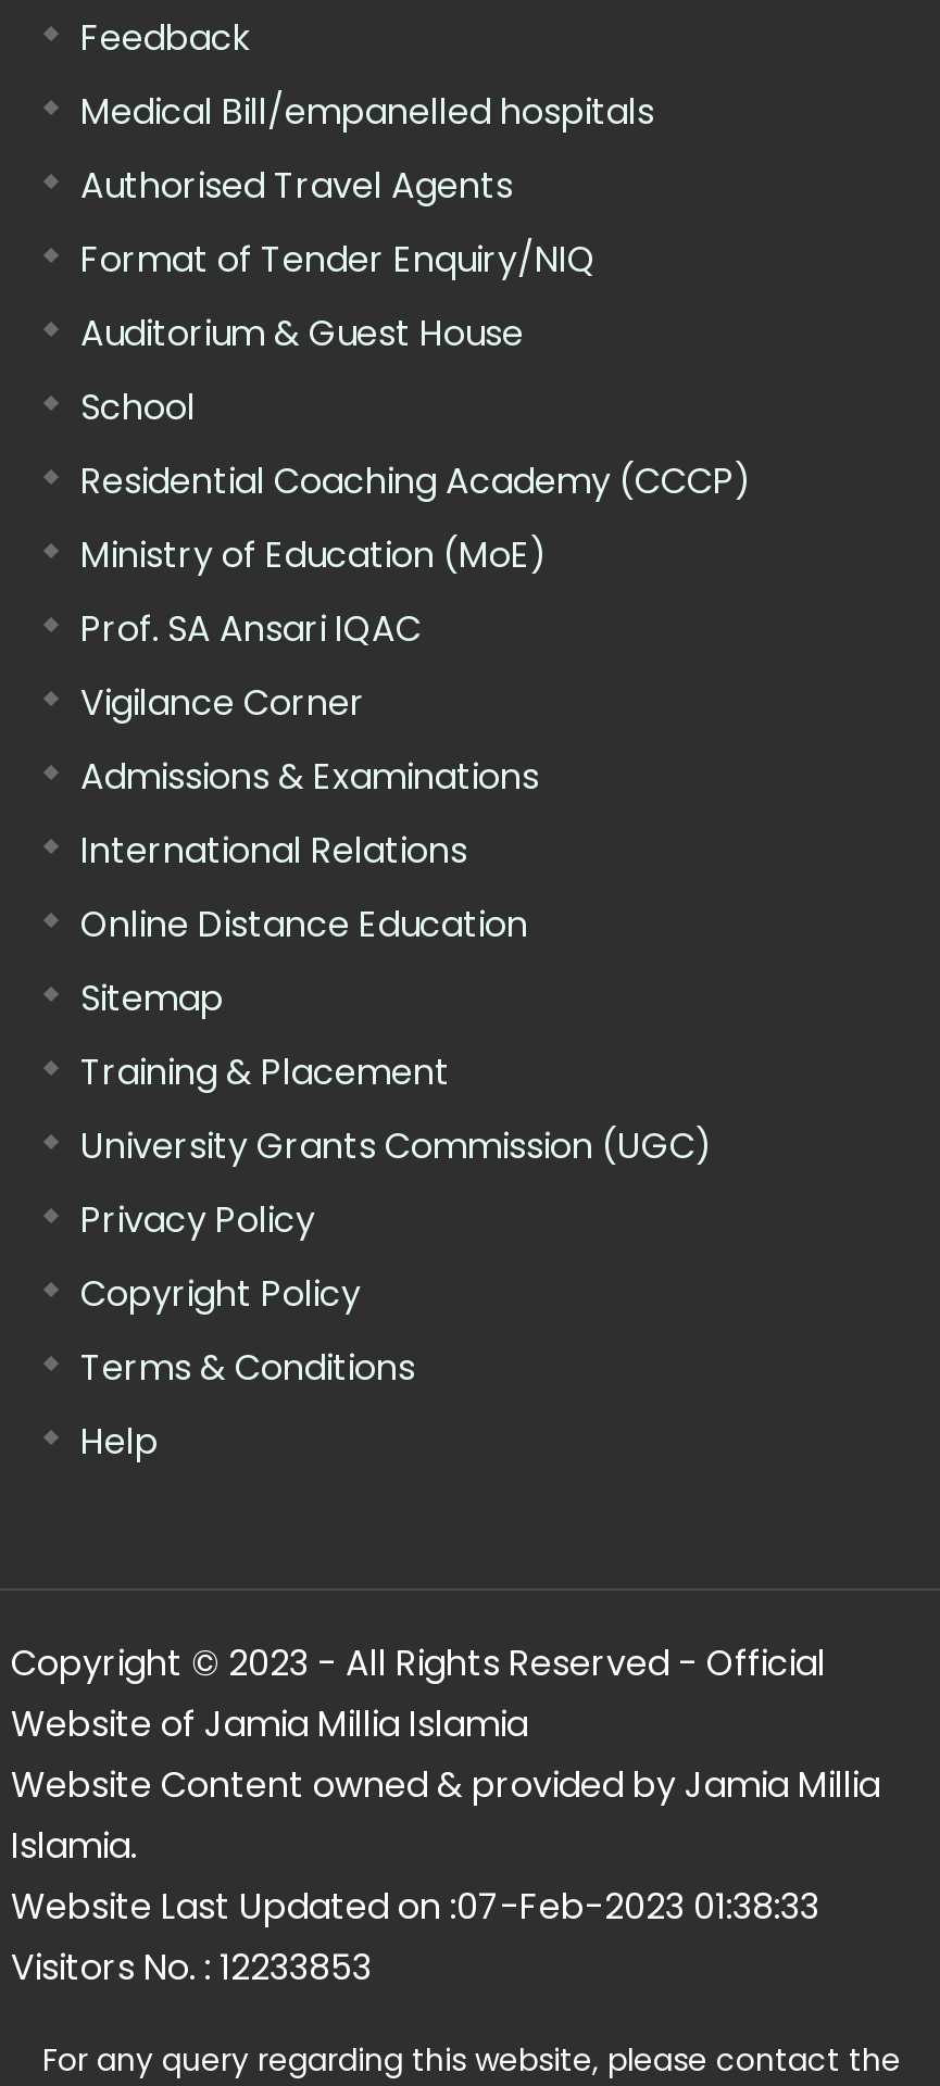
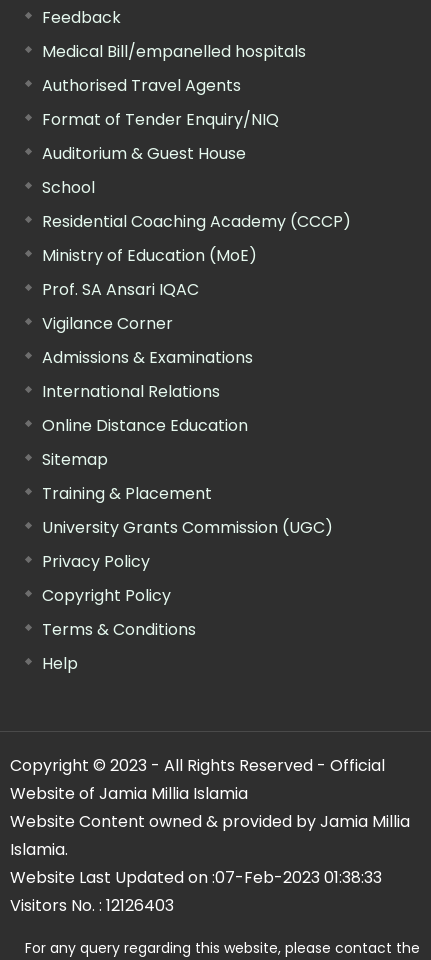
[11,1942,372,1992] Visitors No. : 12233853 -> [10,894,174,917] Visitors No. : 12126403

